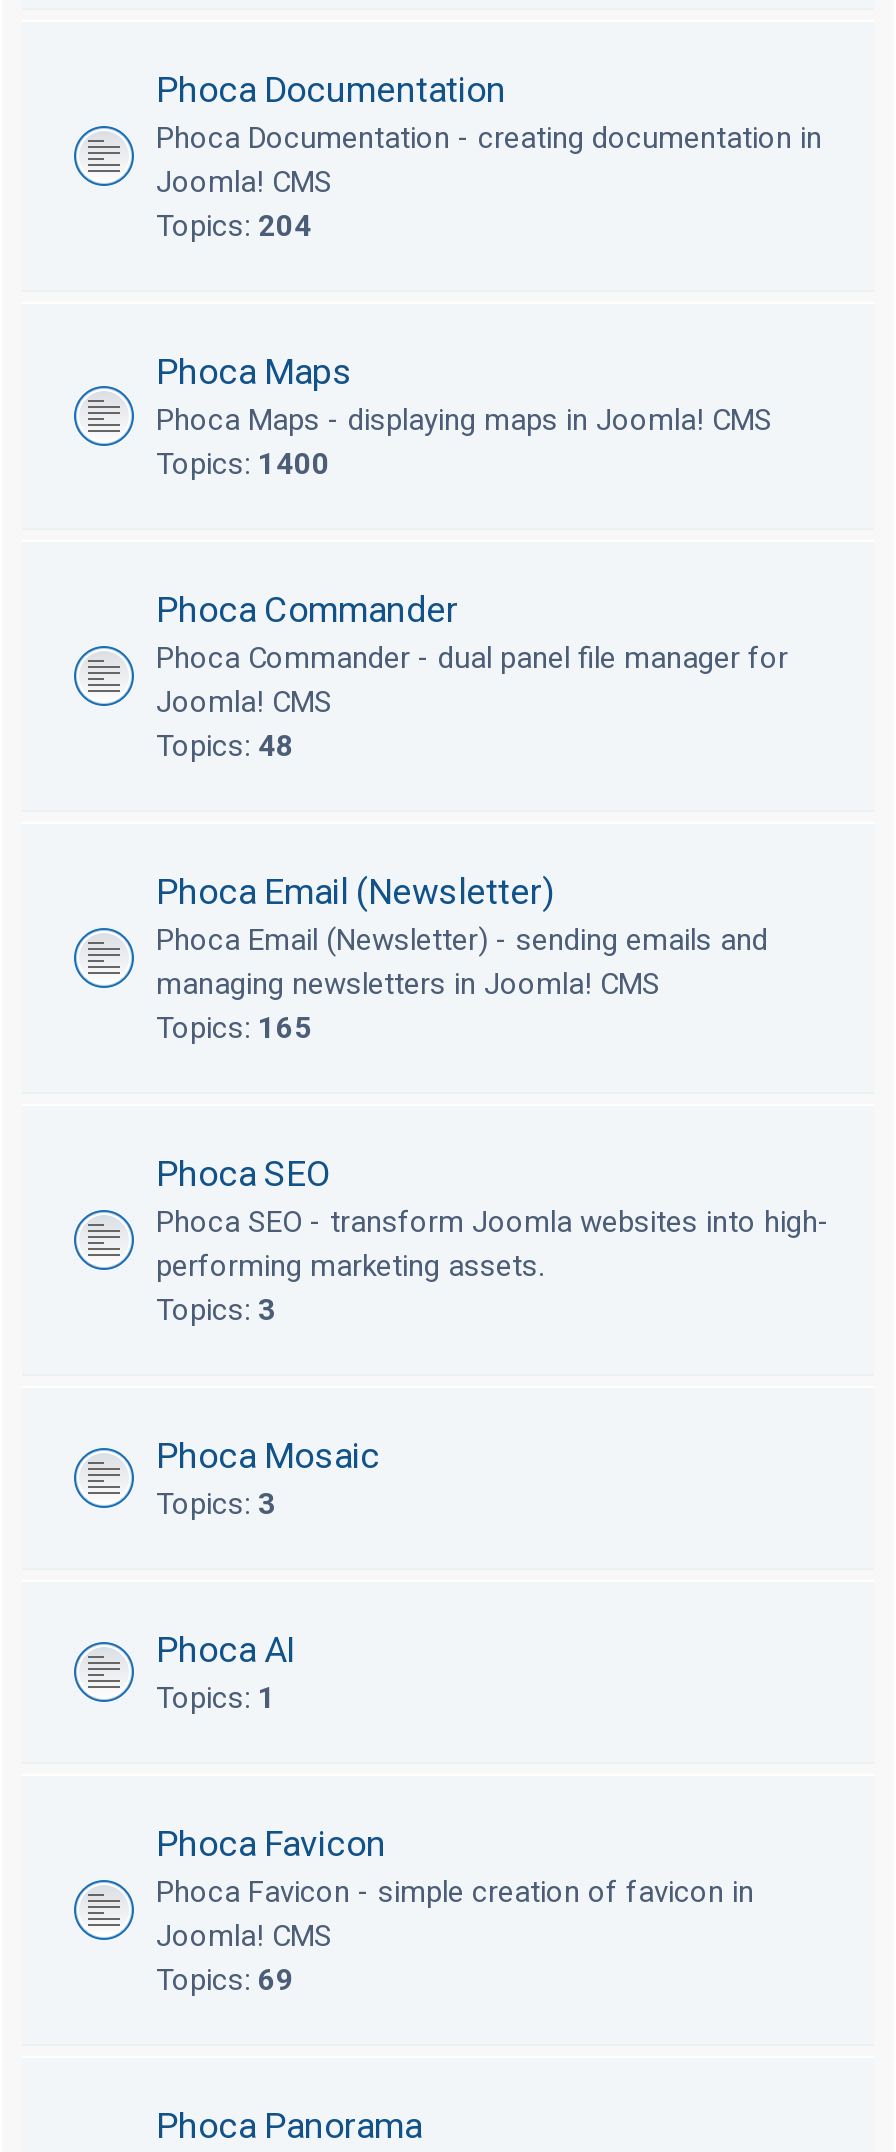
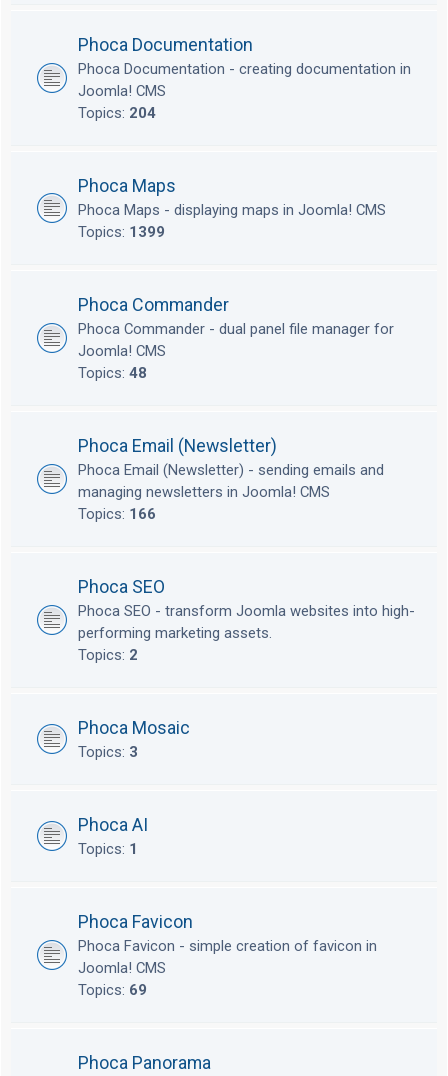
[156,447,330,483] Topics: 1400 -> [78,223,165,241] Topics: 1399
[156,1011,312,1047] Topics: 165 -> [78,505,156,523] Topics: 166
[156,1293,276,1329] Topics: 3 -> [78,646,138,664] Topics: 2

